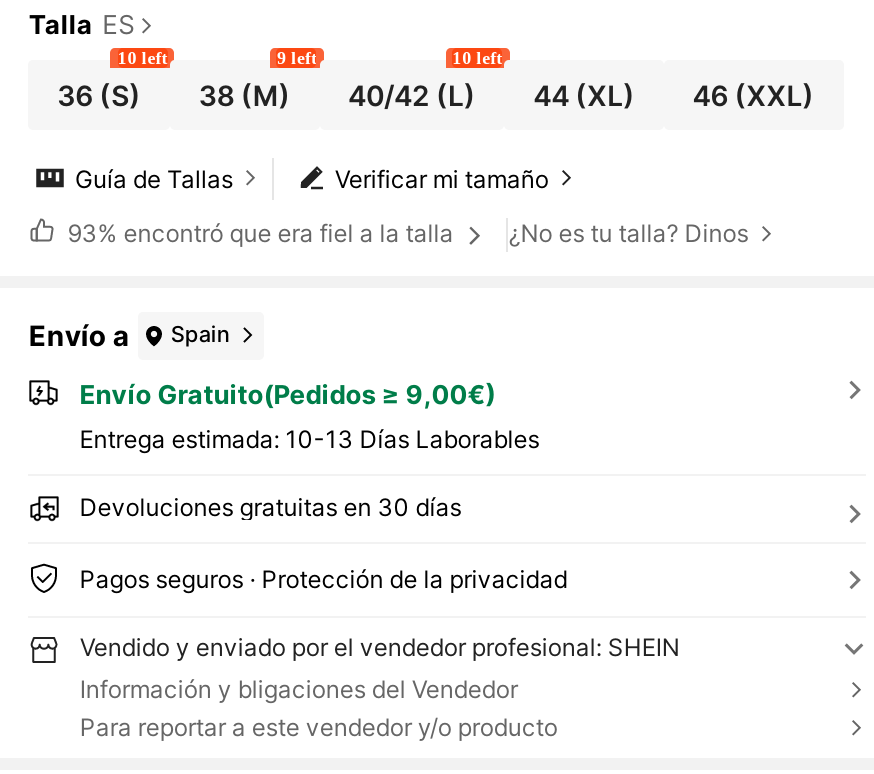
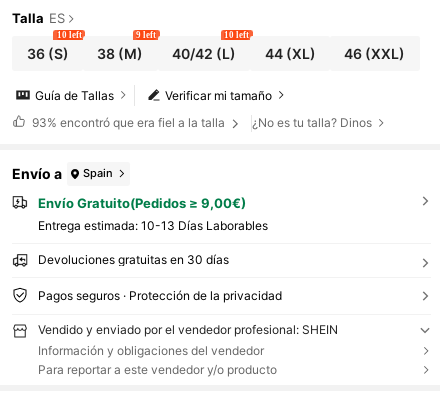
[80,674,518,704] Información y bligaciones del Vendedor -> [38,343,264,358] Información y obligaciones del vendedor

